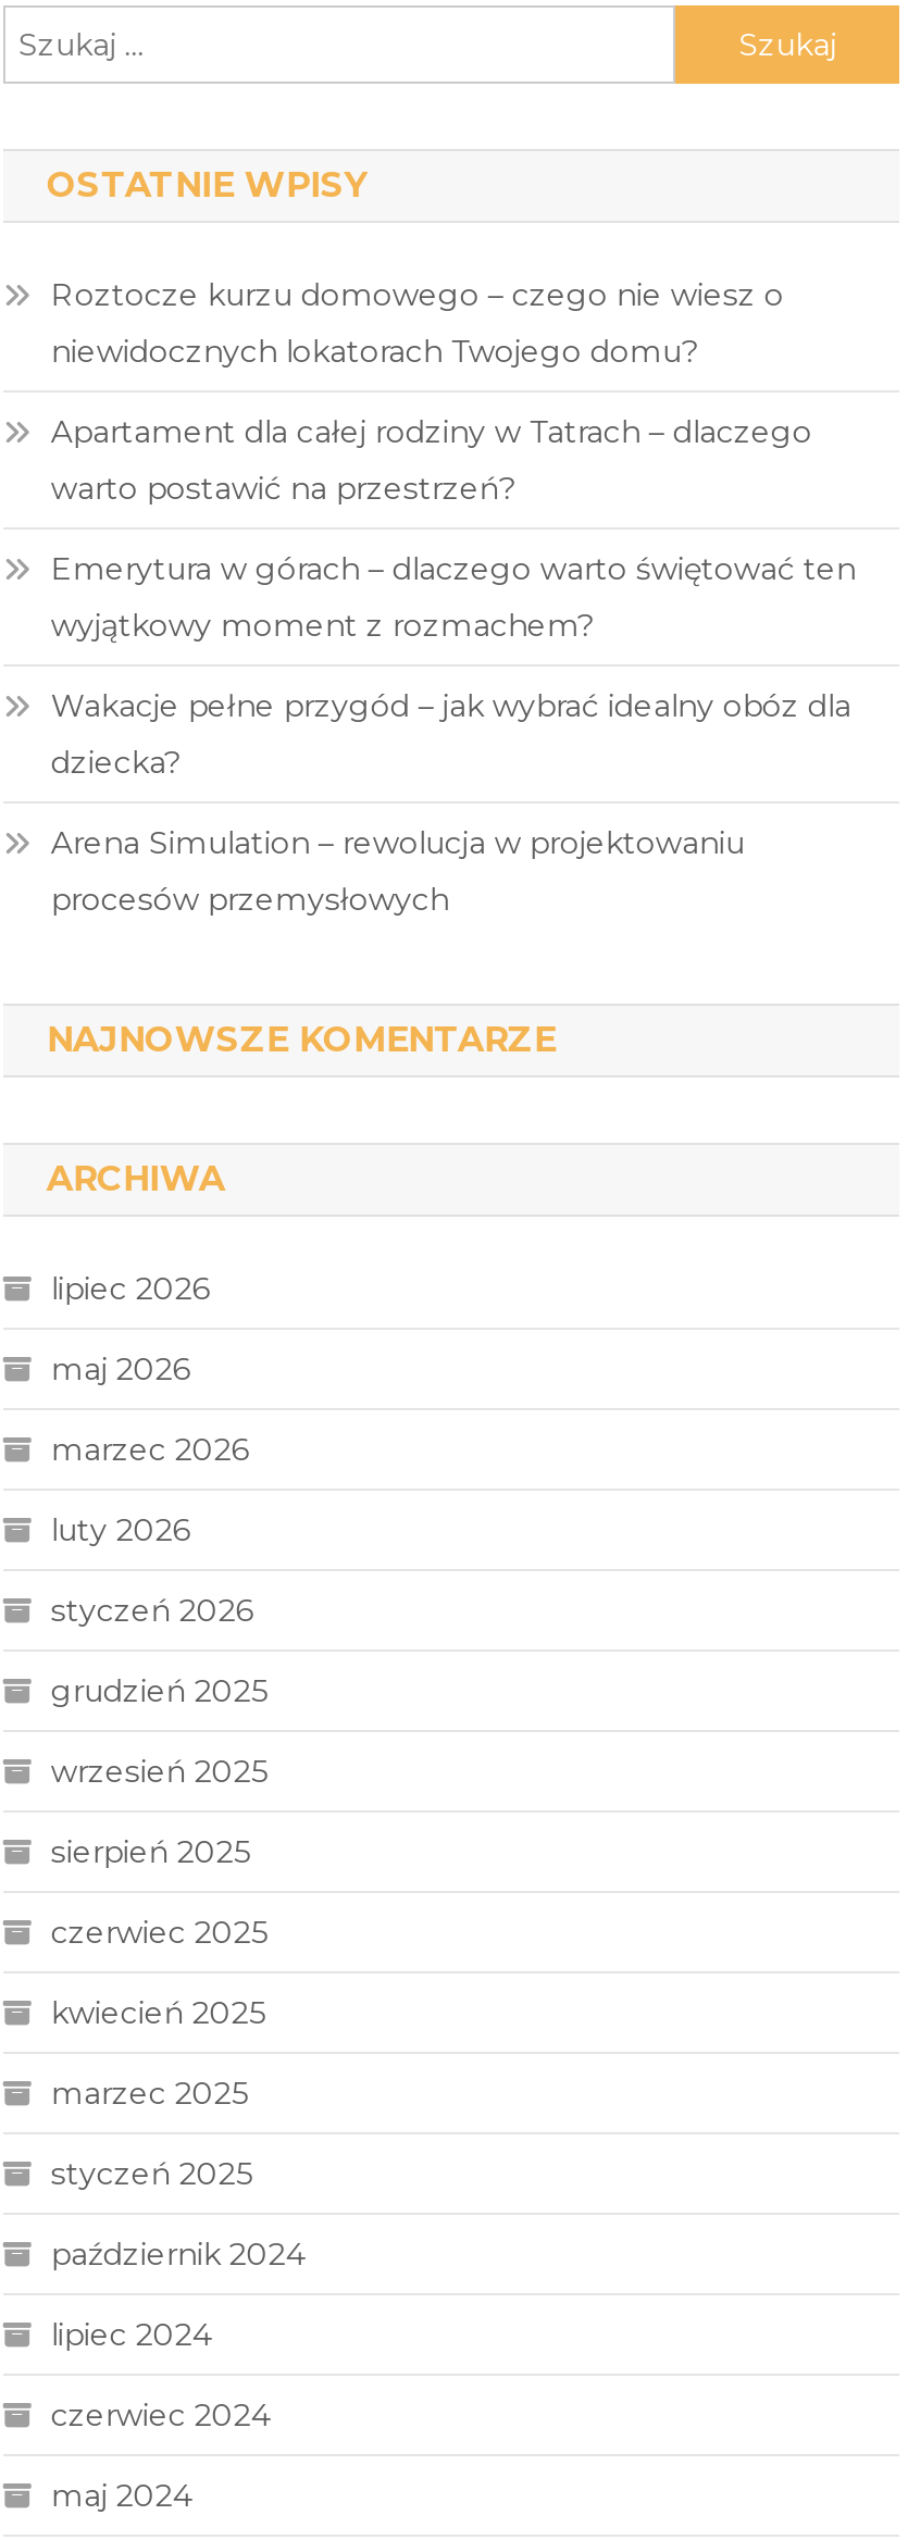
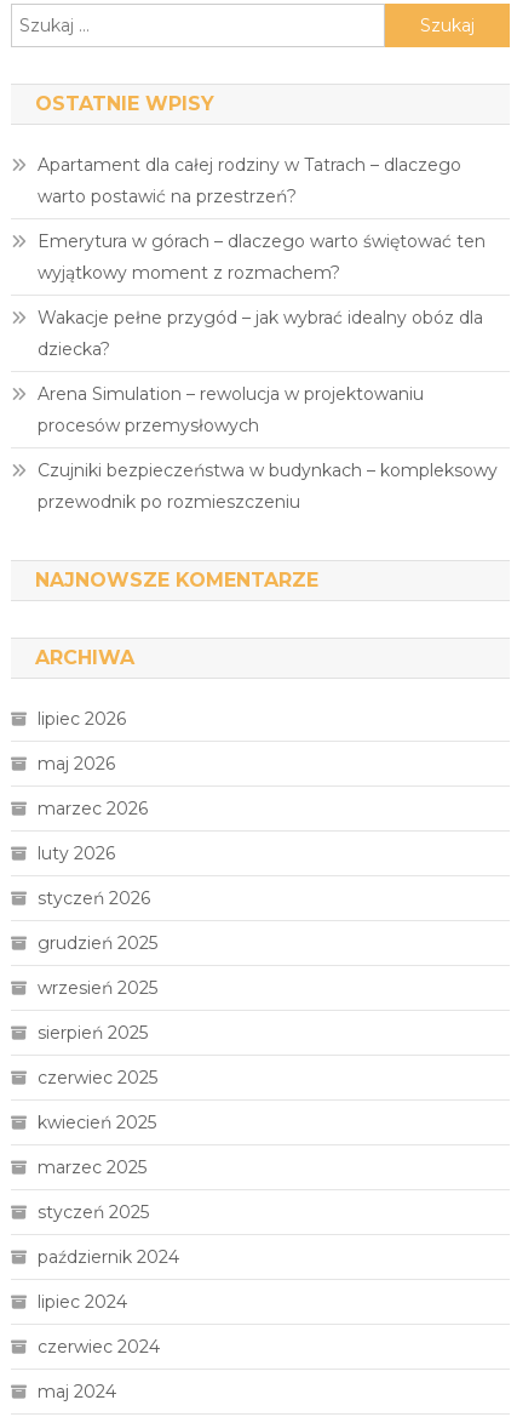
[51,276,784,372] Roztocze kurzu domowego – czego nie wiesz o | niewidocznych lokatorach Twojego domu? -> none
moved [51,413,856,920] -> [37,154,485,436]: Apartament dla całej rodziny w Tatrach – dlaczego | warto postawić na przestrzeń? | Emerytura w górach – dlaczego warto świętować ten | wyjątkowy moment z rozmachem? | Wakacje pełne przygód – jak wybrać idealny obóz dla | dziecka? | Arena Simulation – rewolucja w projektowaniu | procesów przemysłowych
none -> [37,459,498,513] Czujniki bezpieczeństwa w budynkach – kompleksowy | przewodnik po rozmieszczeniu

